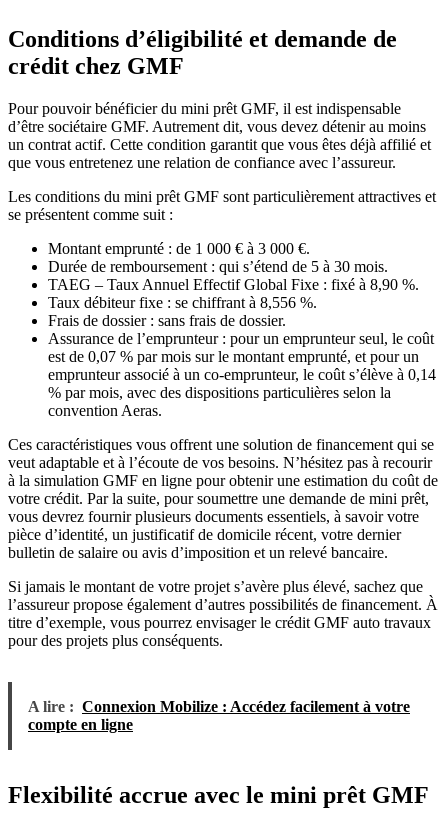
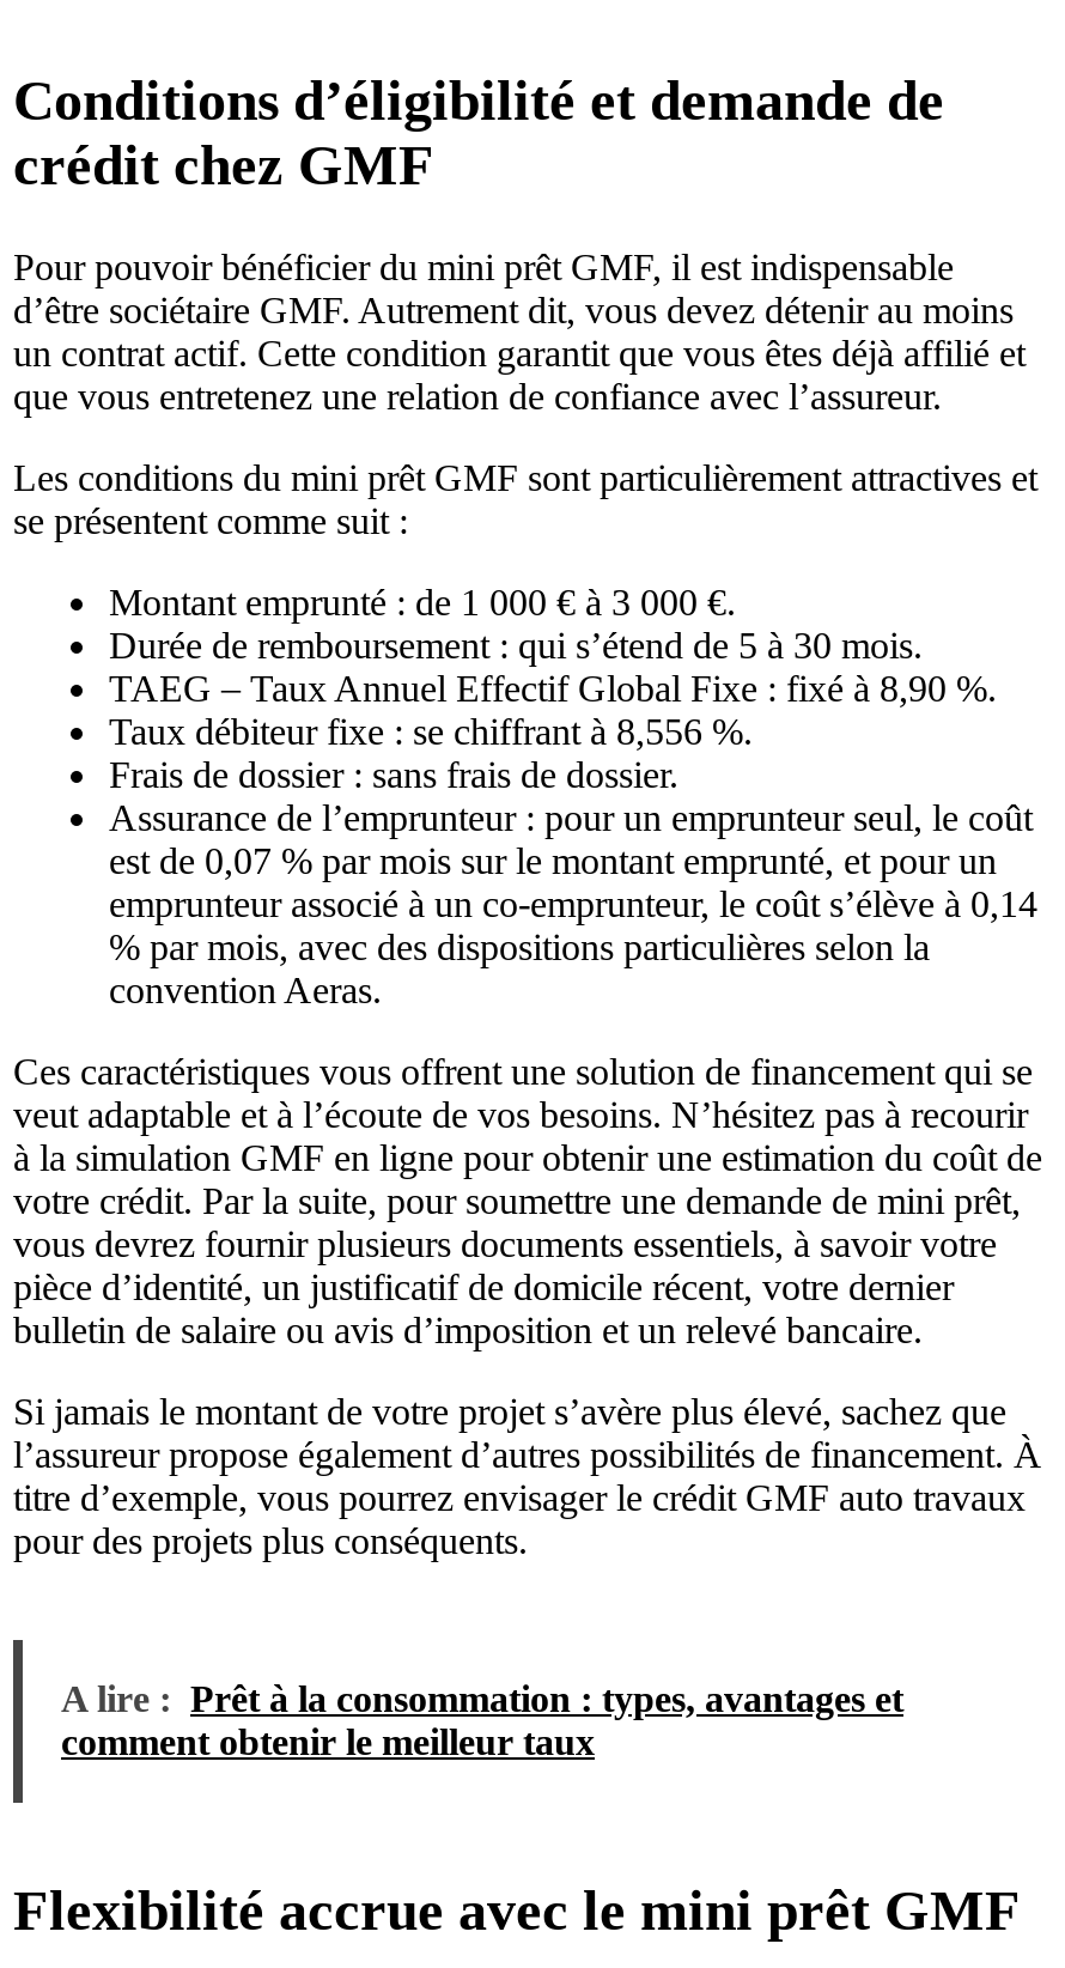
[28,698,410,733] A lire : Connexion Mobilize : Accédez facilement à votre | compte en ligne -> [61,1678,903,1762] A lire : Prêt à la consommation : types, avantages et | comment obtenir le meilleur taux

